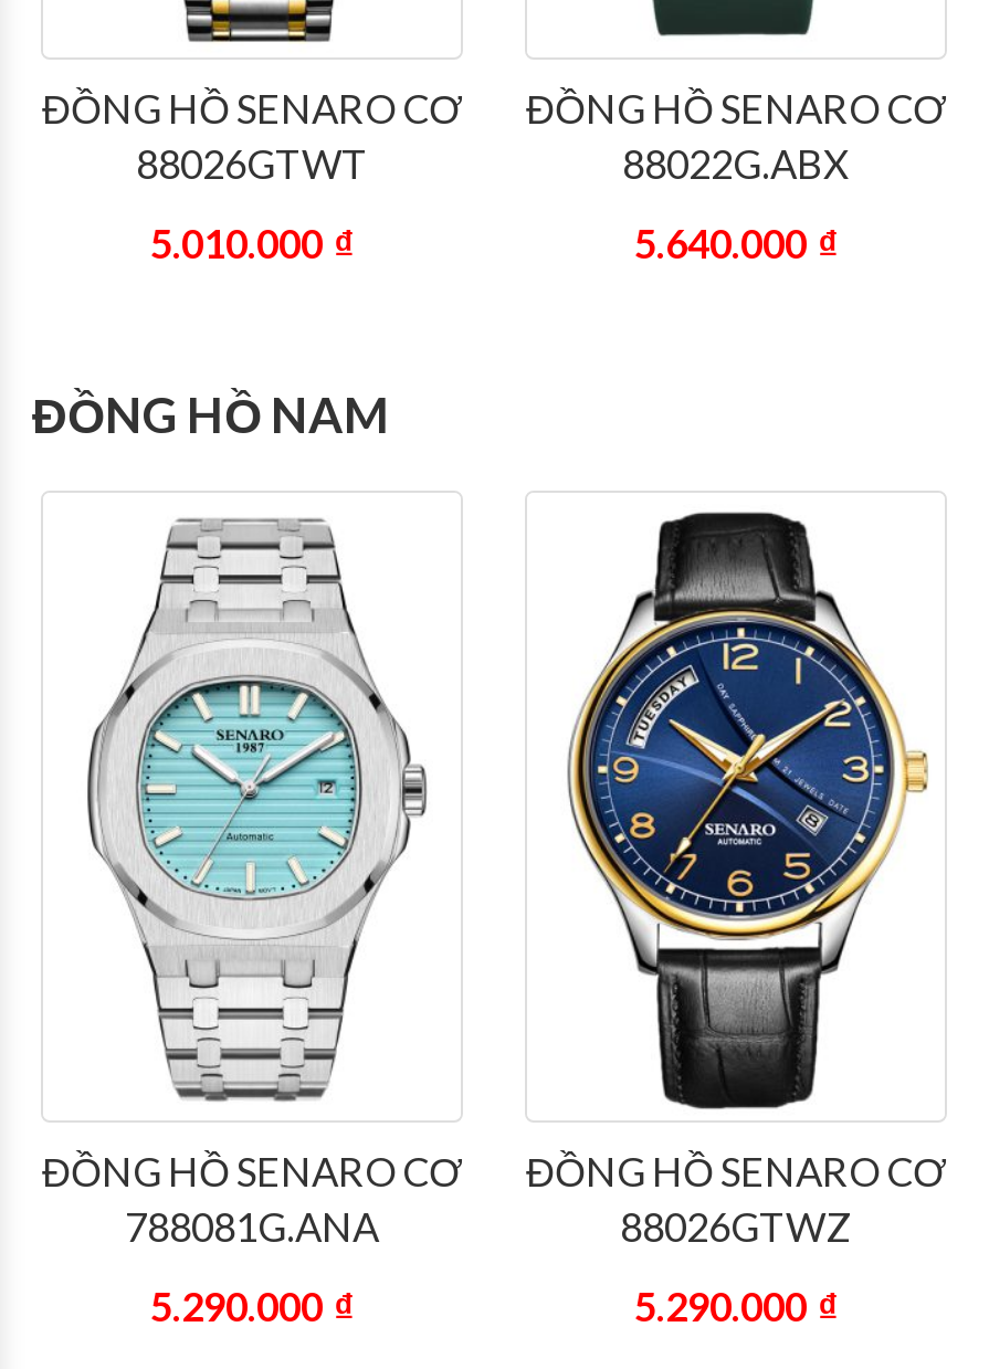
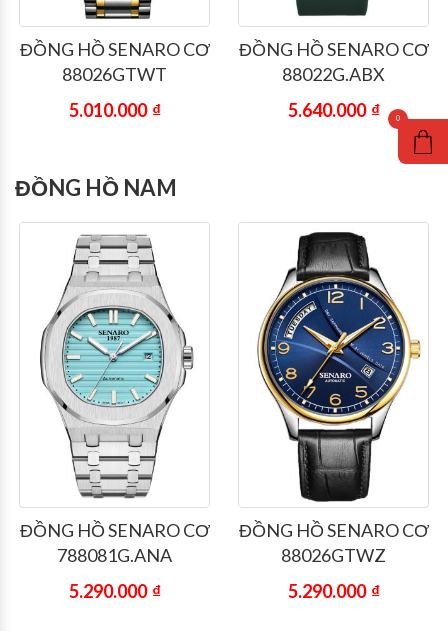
none -> [387,108,445,165] [image]

